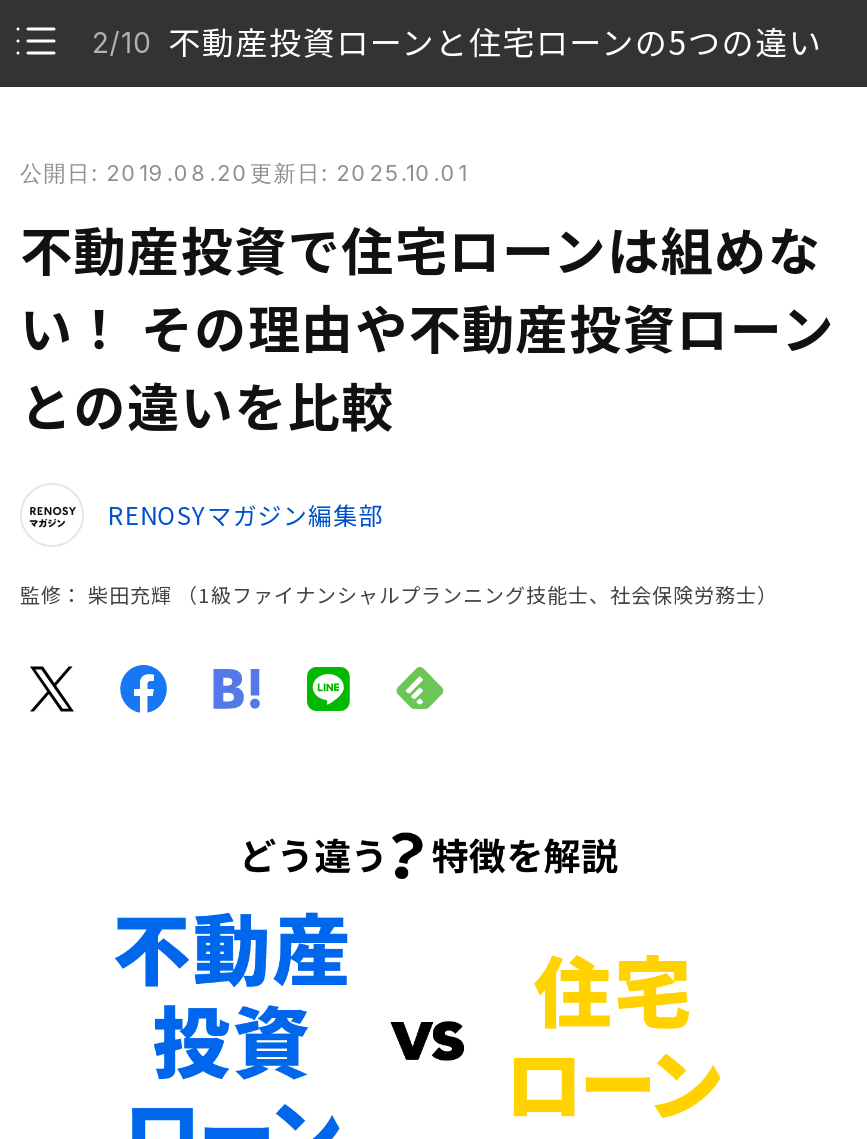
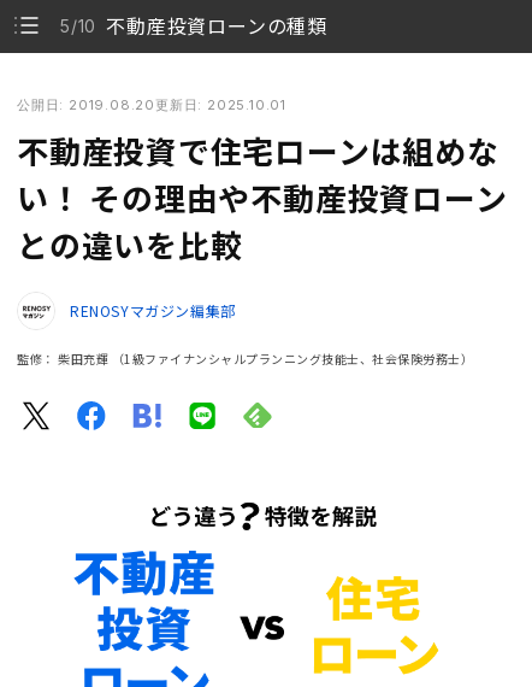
[92,17,822,65] 2/10 不動産投資ローンと住宅ローンの5つの違い -> [60,11,327,40] 5/10 不動産投資ローンの種類

